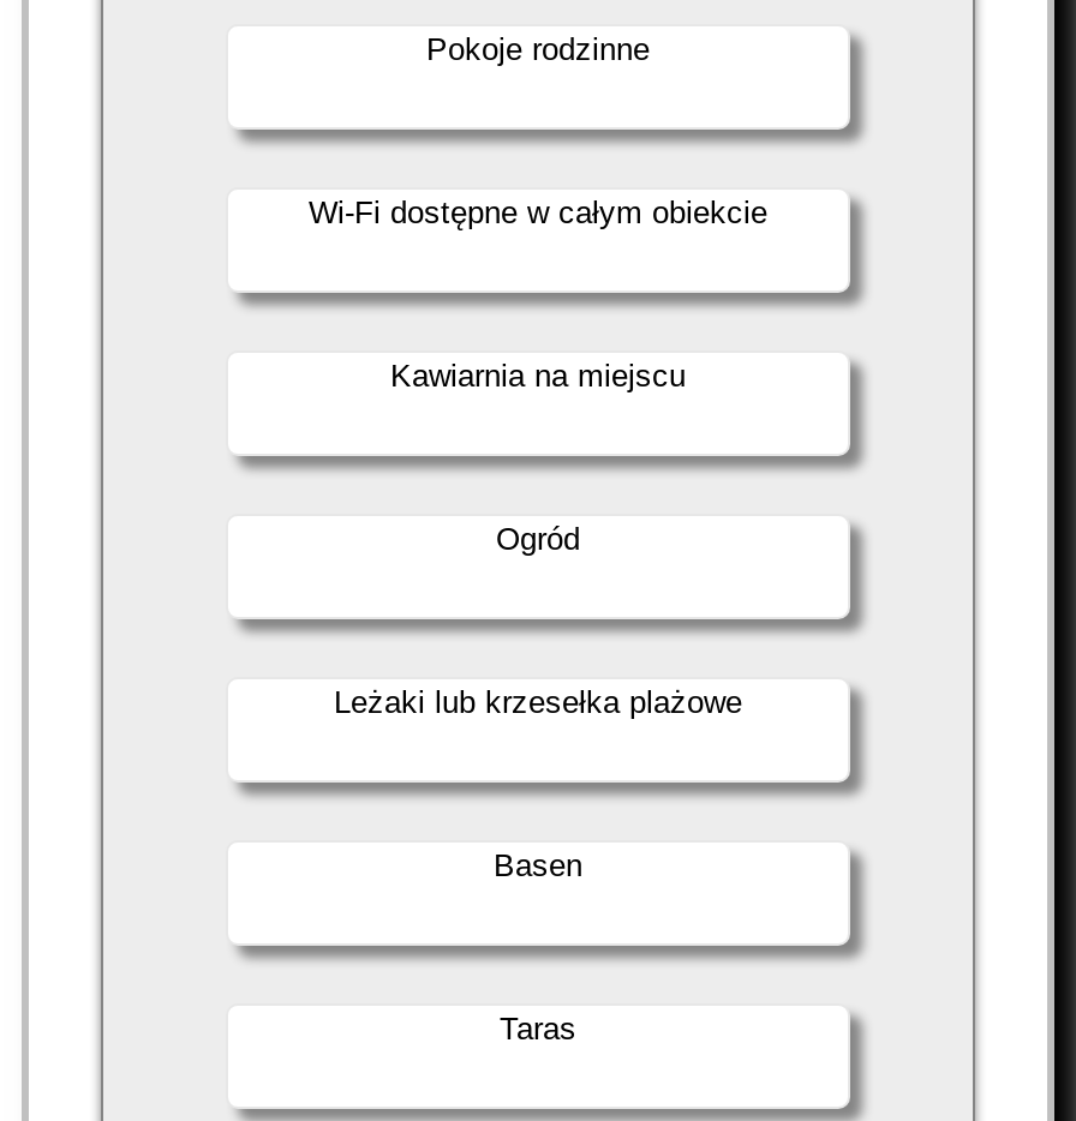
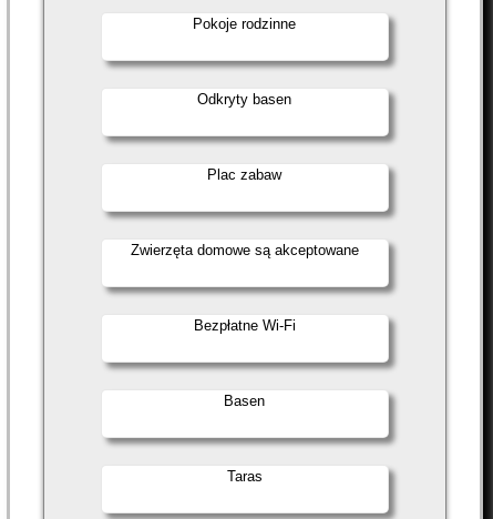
[309,194,767,230] Wi-Fi dostępne w całym obiekcie -> [198,91,292,108] Odkryty basen
[390,358,686,394] Kawiarnia na miejscu -> [208,166,282,183] Plac zabaw
[496,521,580,557] Ogród -> [131,242,359,258] Zwierzęta domowe są akceptowane
[334,684,742,720] Leżaki lub krzesełka plażowe -> [194,317,296,334] Bezpłatne Wi-Fi

